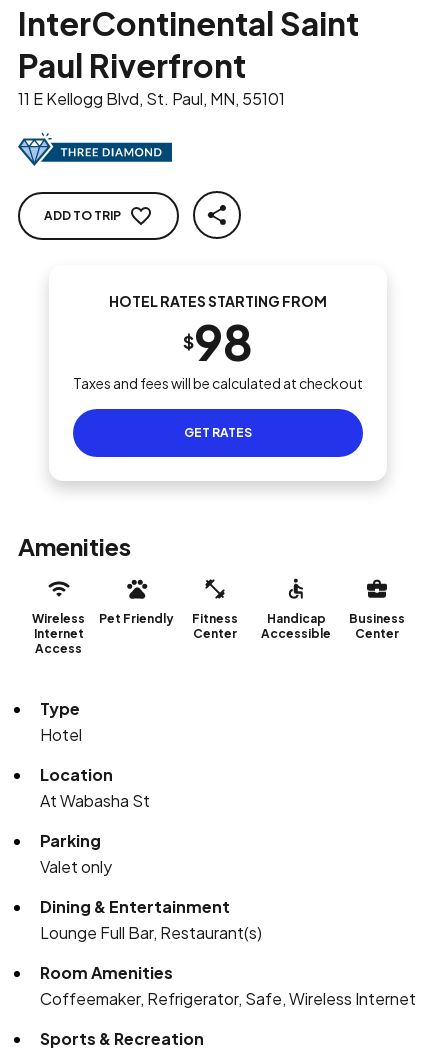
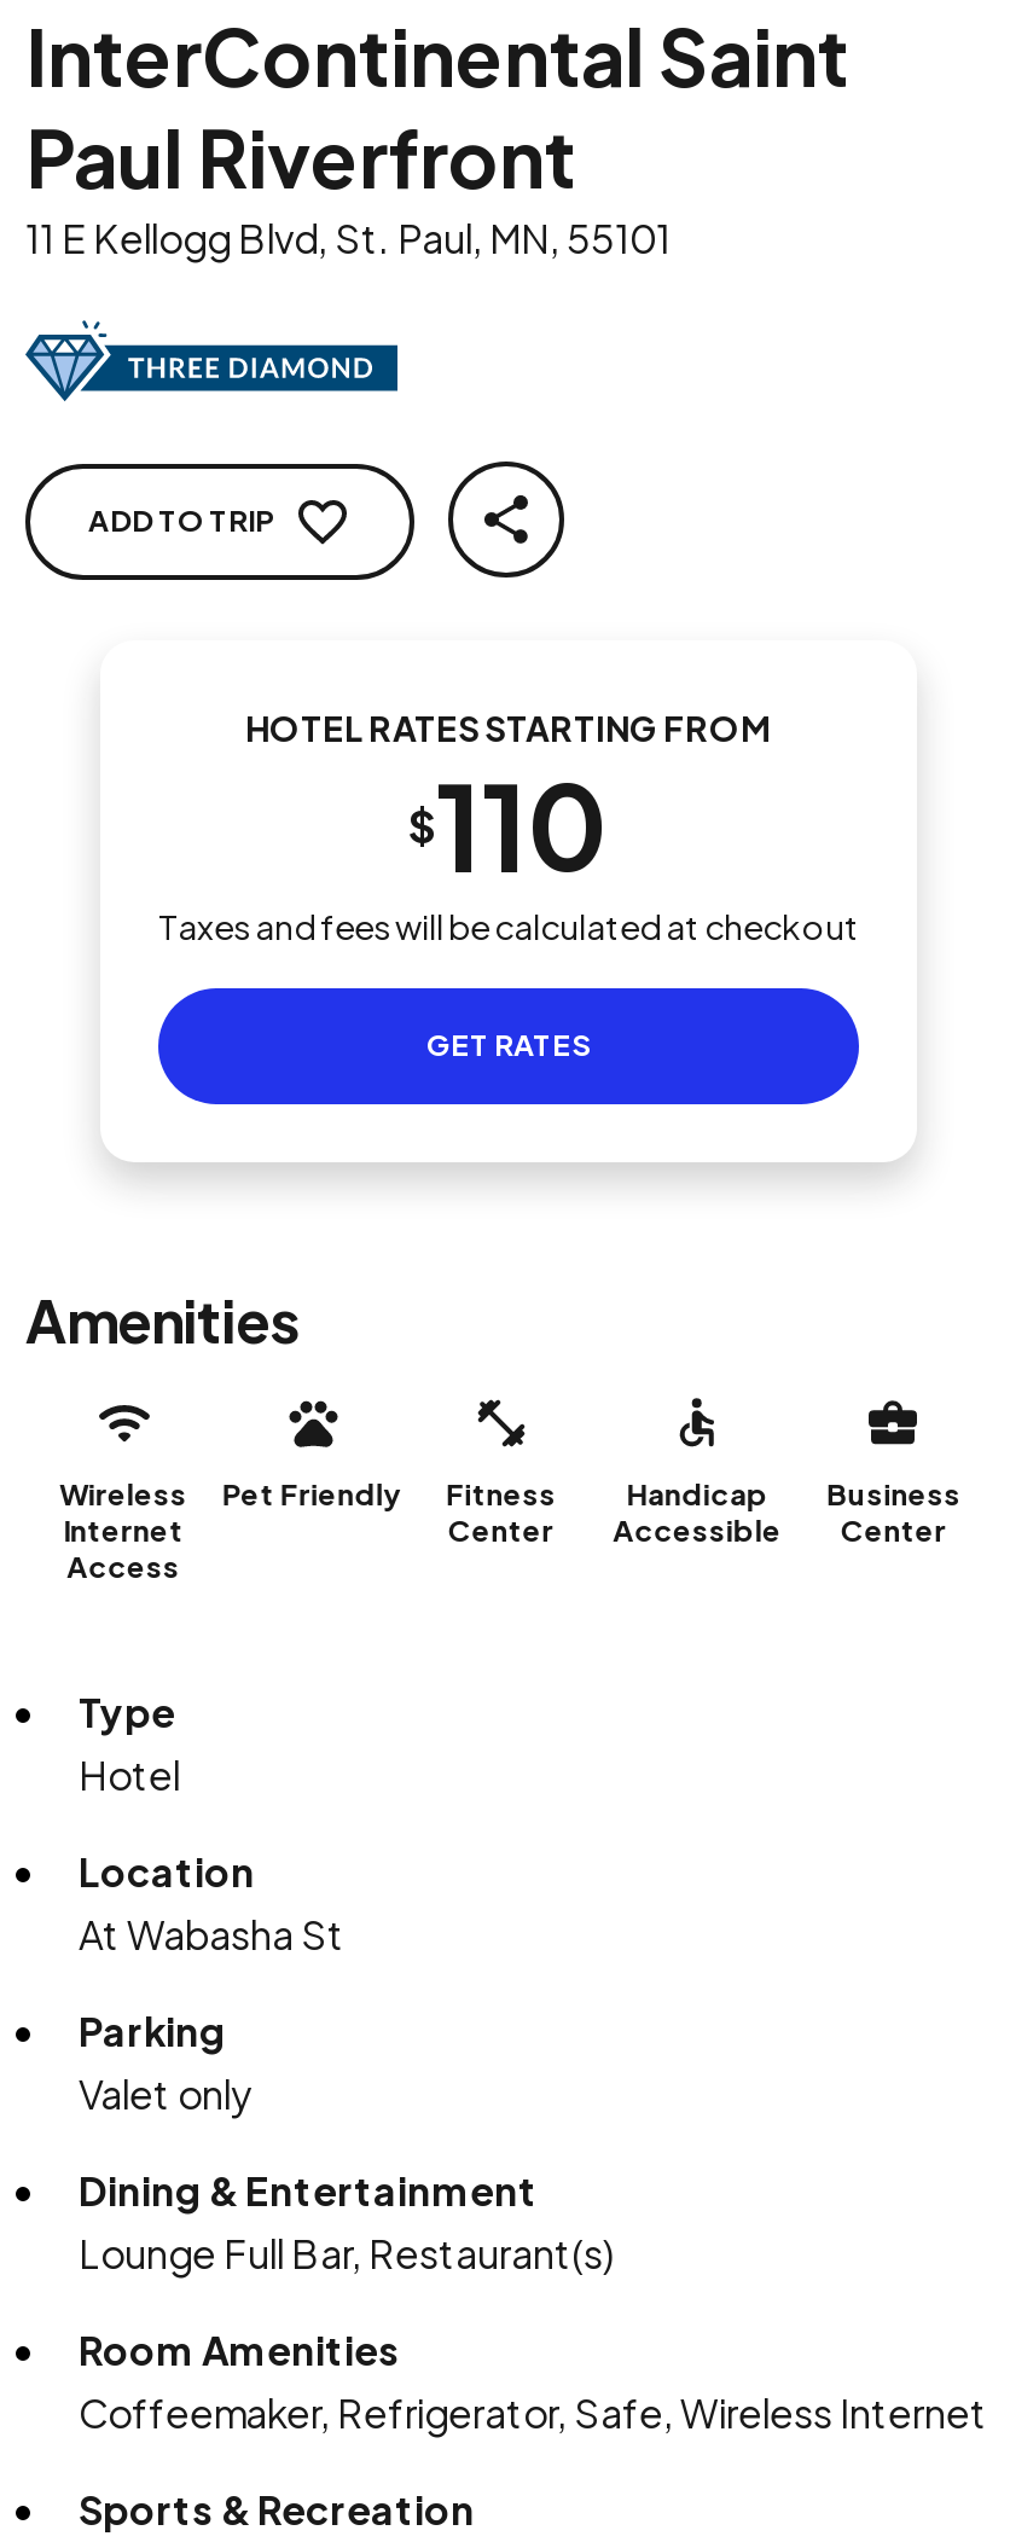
[183,311,253,372] $98 -> [408,751,609,899] $110

